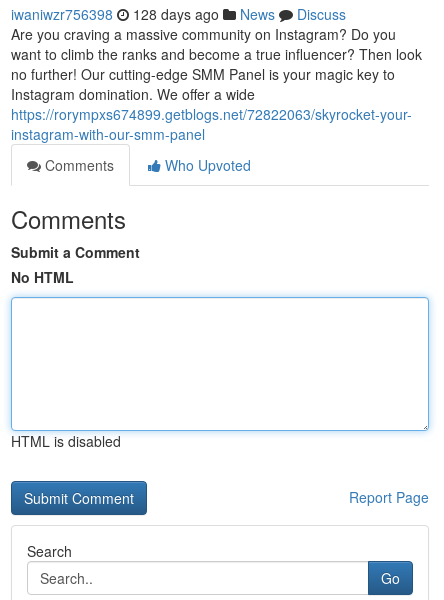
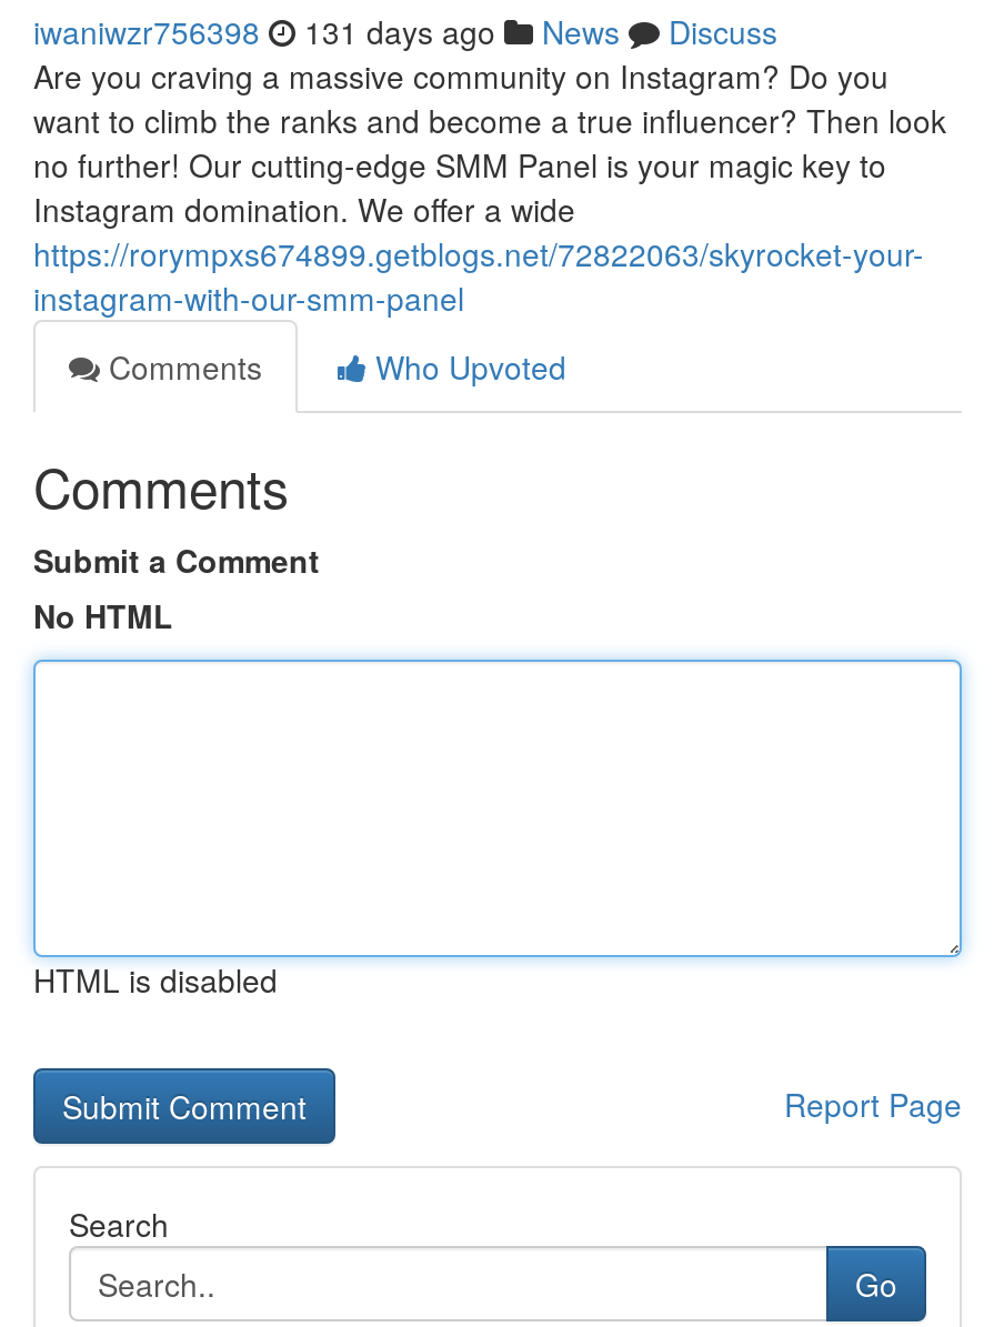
[11,4,346,24] iwaniwzr756398 128 days ago News Discuss -> [33,9,777,53] iwaniwzr756398 131 days ago News Discuss

